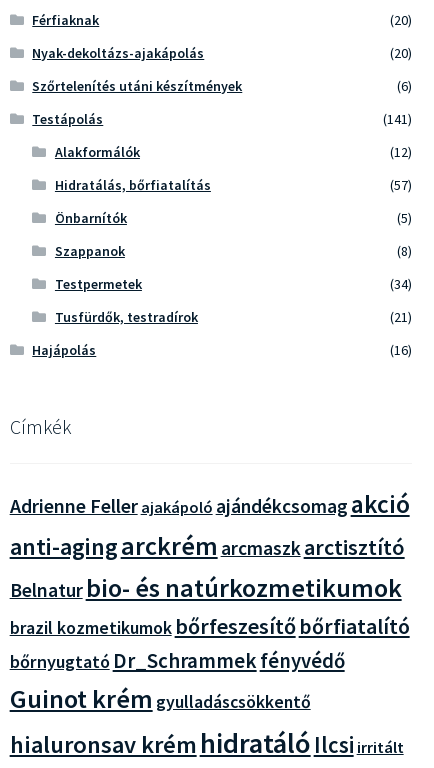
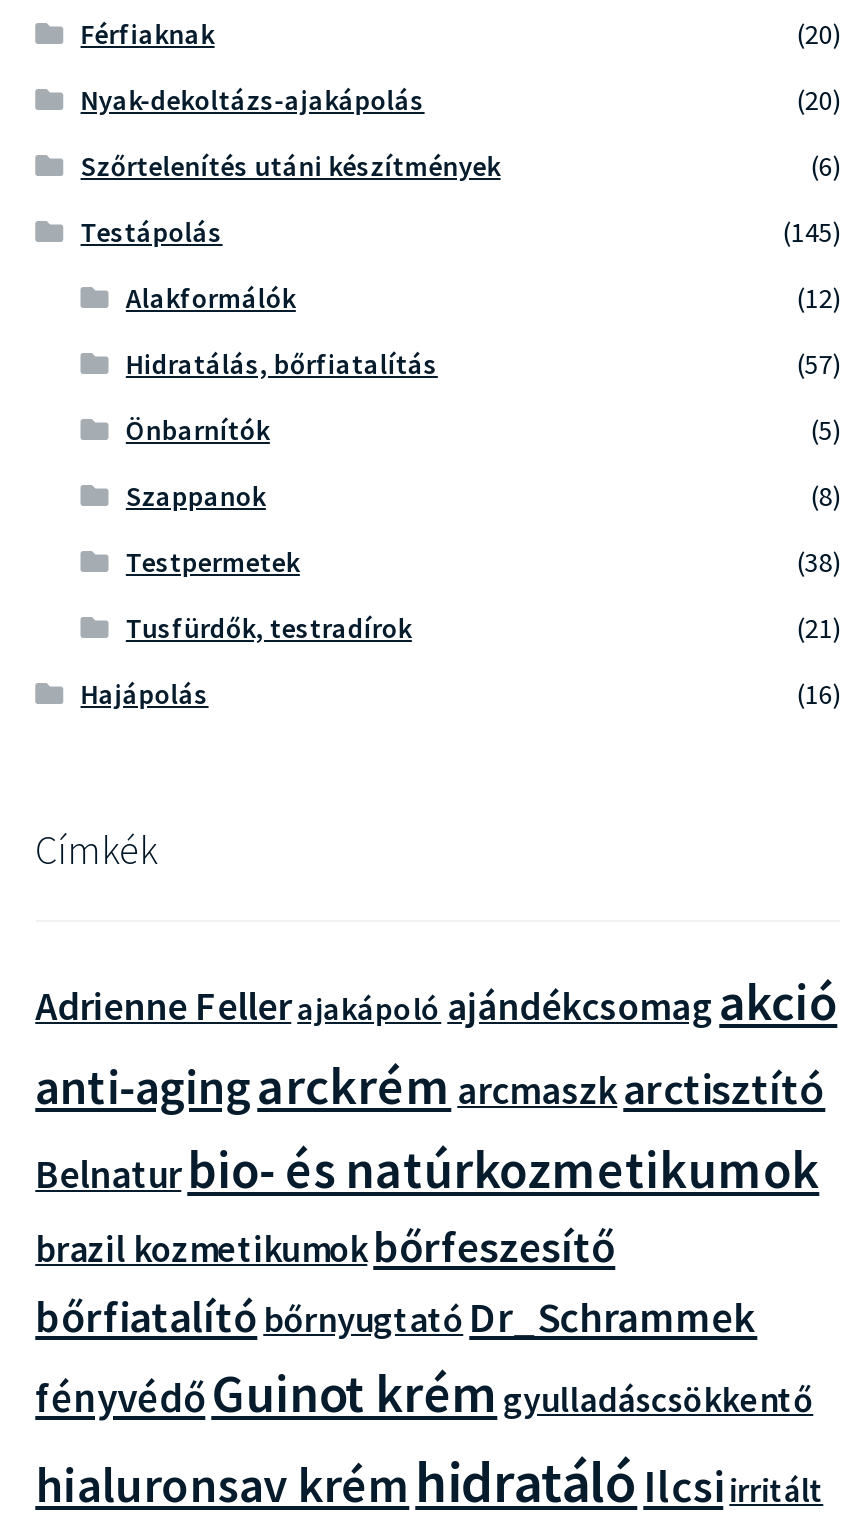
[383,110,412,128] (141) -> [783,213,841,249] (145)
[390,275,412,293] (34) -> [797,543,841,579] (38)

